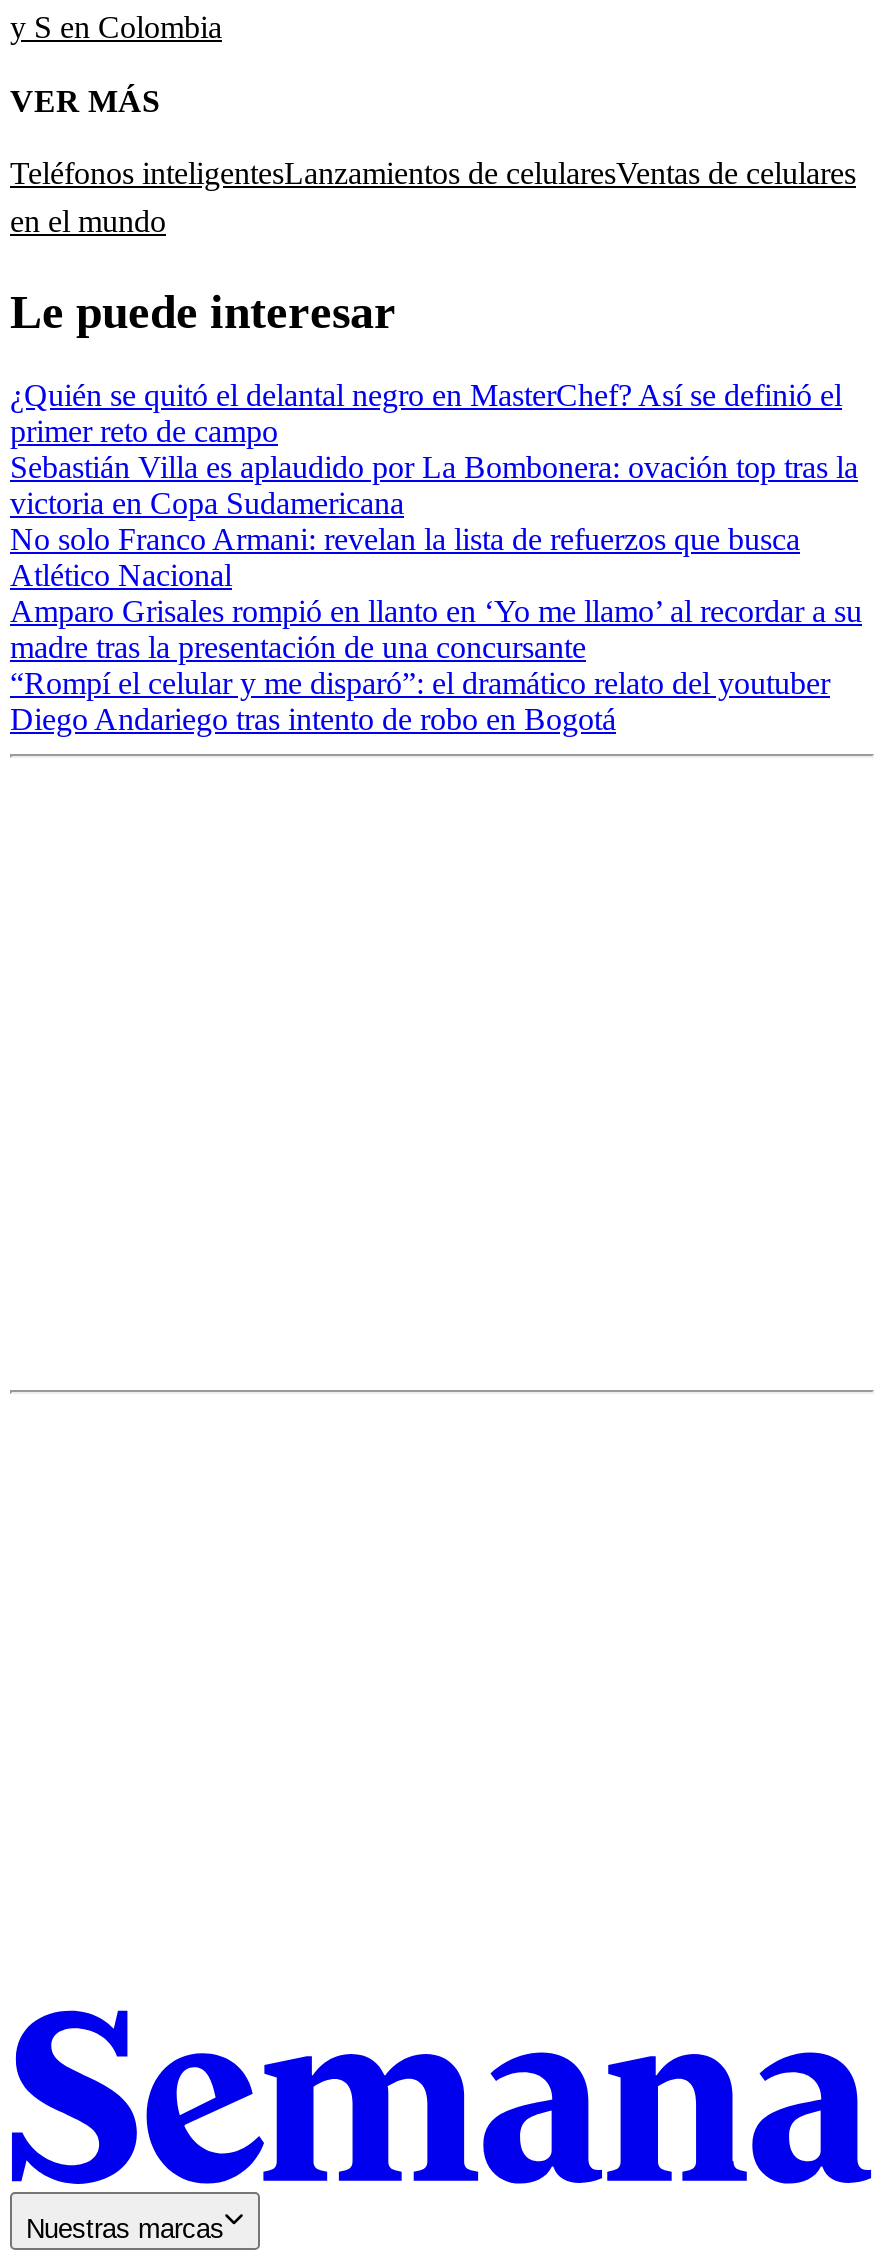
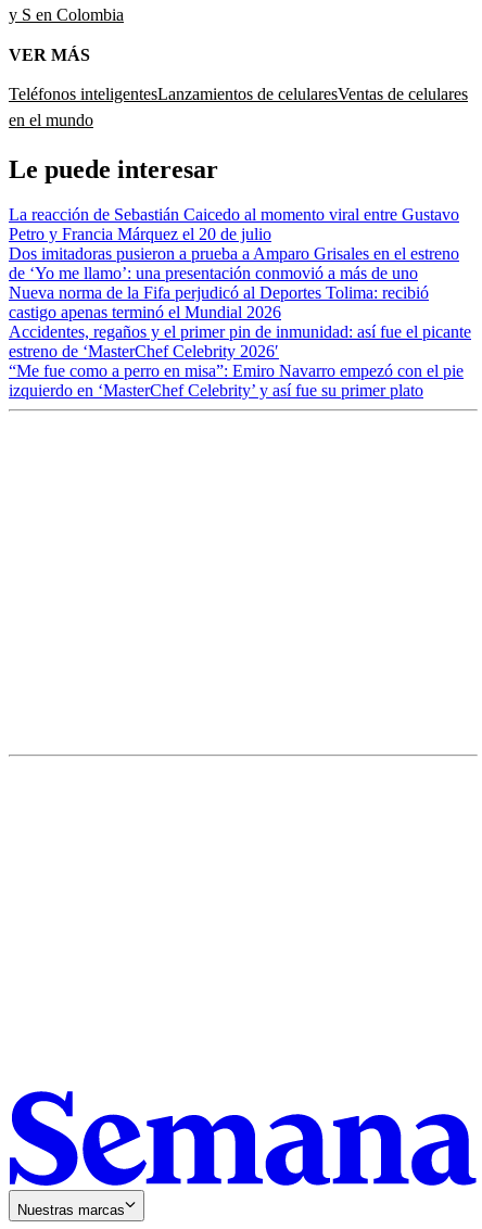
[10,379,862,737] ¿Quién se quitó el delantal negro en MasterChef? Así se definió el | primer reto de campo | Sebastián Villa es aplaudido por La Bombonera: ovación top tras la | victoria en Copa Sudamericana | No solo Franco Armani: revelan la lista de refuerzos que busca | Atlético Nacional | Amparo Grisales rompió en llanto en ‘Yo me llamo’ al recordar a su | madre tras la presentación de una concursante | “Rompí el celular y me disparó”: el dramático relato del youtuber | Diego Andariego tras intento de robo en Bogotá -> [9,206,471,400] La reacción de Sebastián Caicedo al momento viral entre Gustavo | Petro y Francia Márquez el 20 de julio | Dos imitadoras pusieron a prueba a Amparo Grisales en el estreno | de ‘Yo me llamo’: una presentación conmovió a más de uno | Nueva norma de la Fifa perjudicó al Deportes Tolima: recibió | castigo apenas terminó el Mundial 2026 | Accidentes, regaños y el primer pin de inmunidad: así fue el picante | estreno de ‘MasterChef Celebrity 2026′ | “Me fue como a perro en misa”: Emiro Navarro empezó con el pie | izquierdo en ‘MasterChef Celebrity’ y así fue su primer plato

